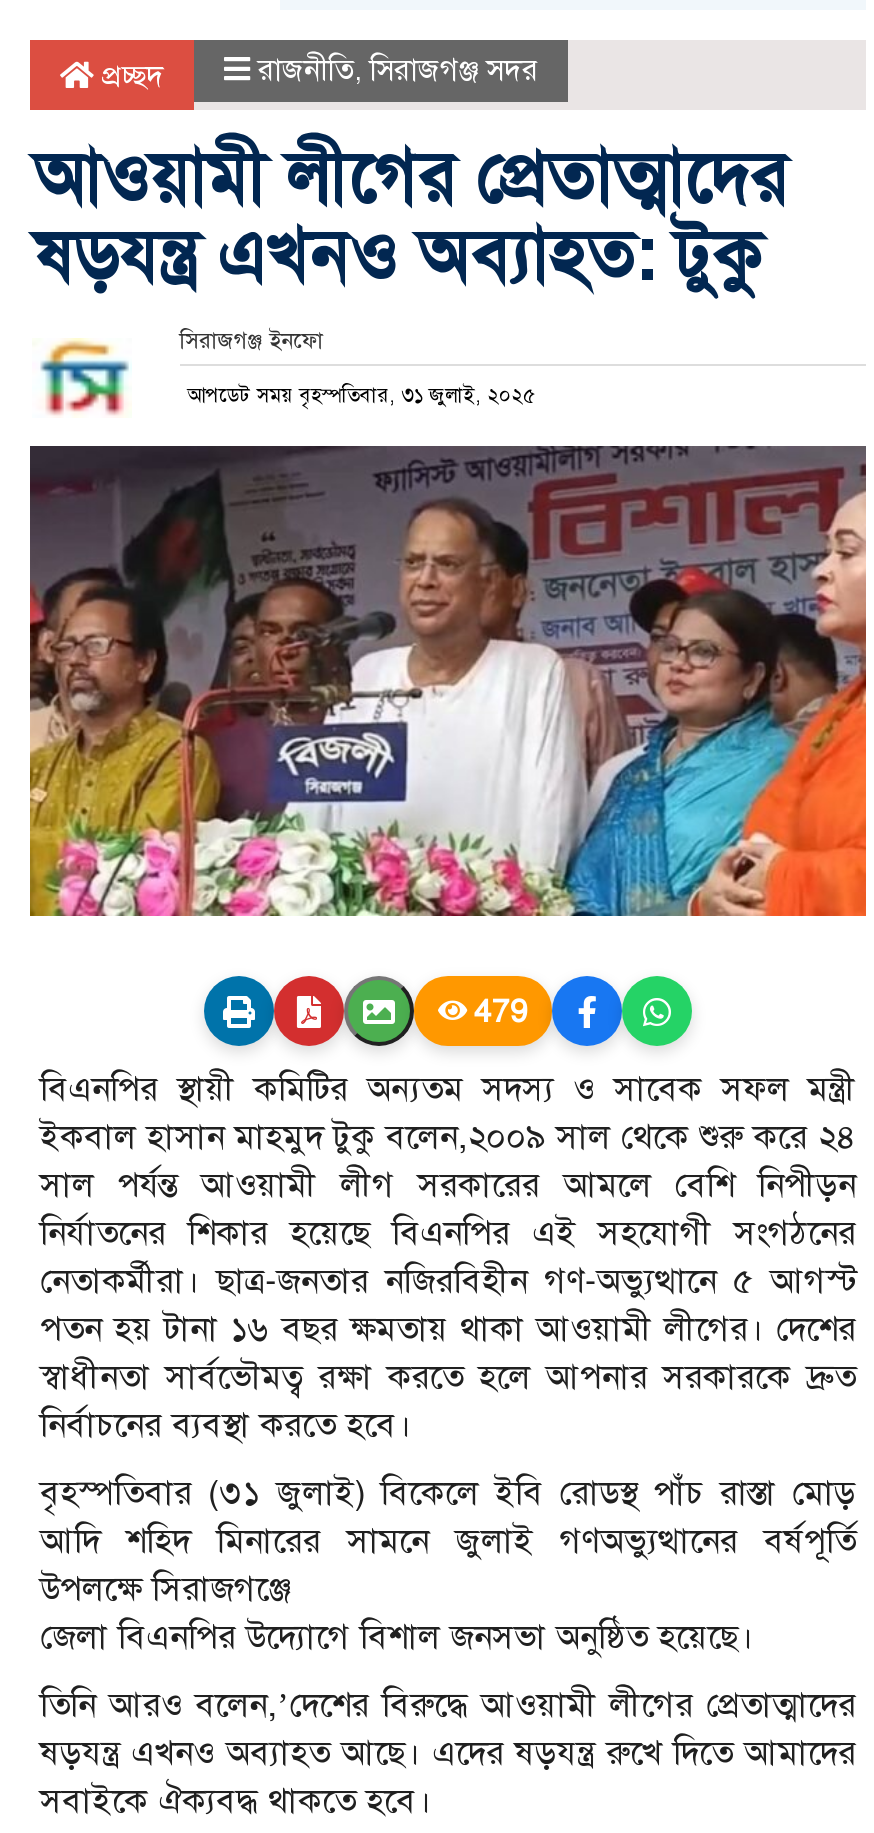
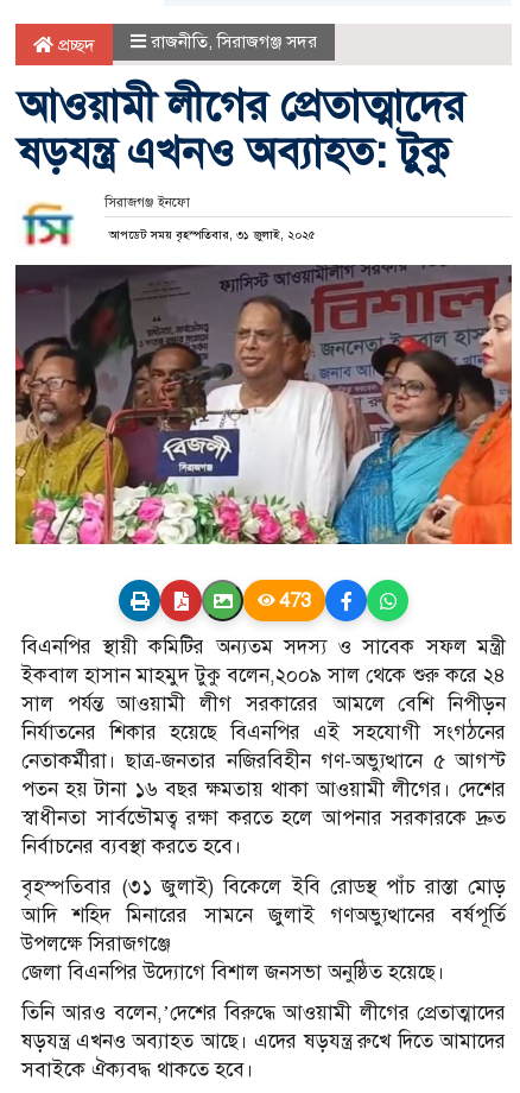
[474,991,528,1031] 479 -> [279,589,311,613] 473

